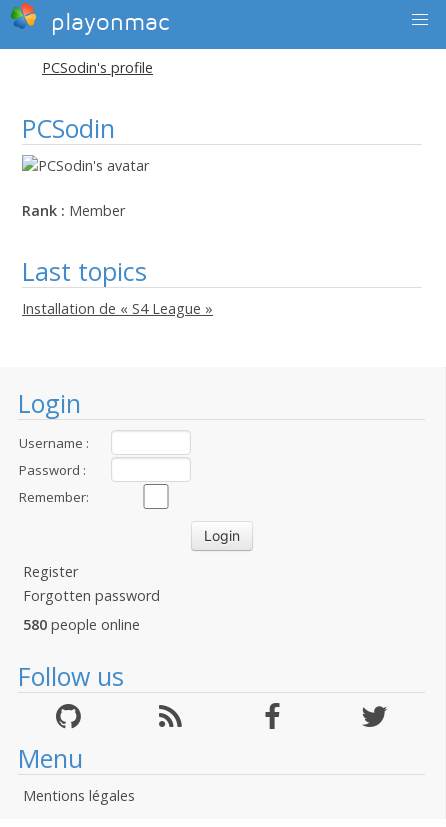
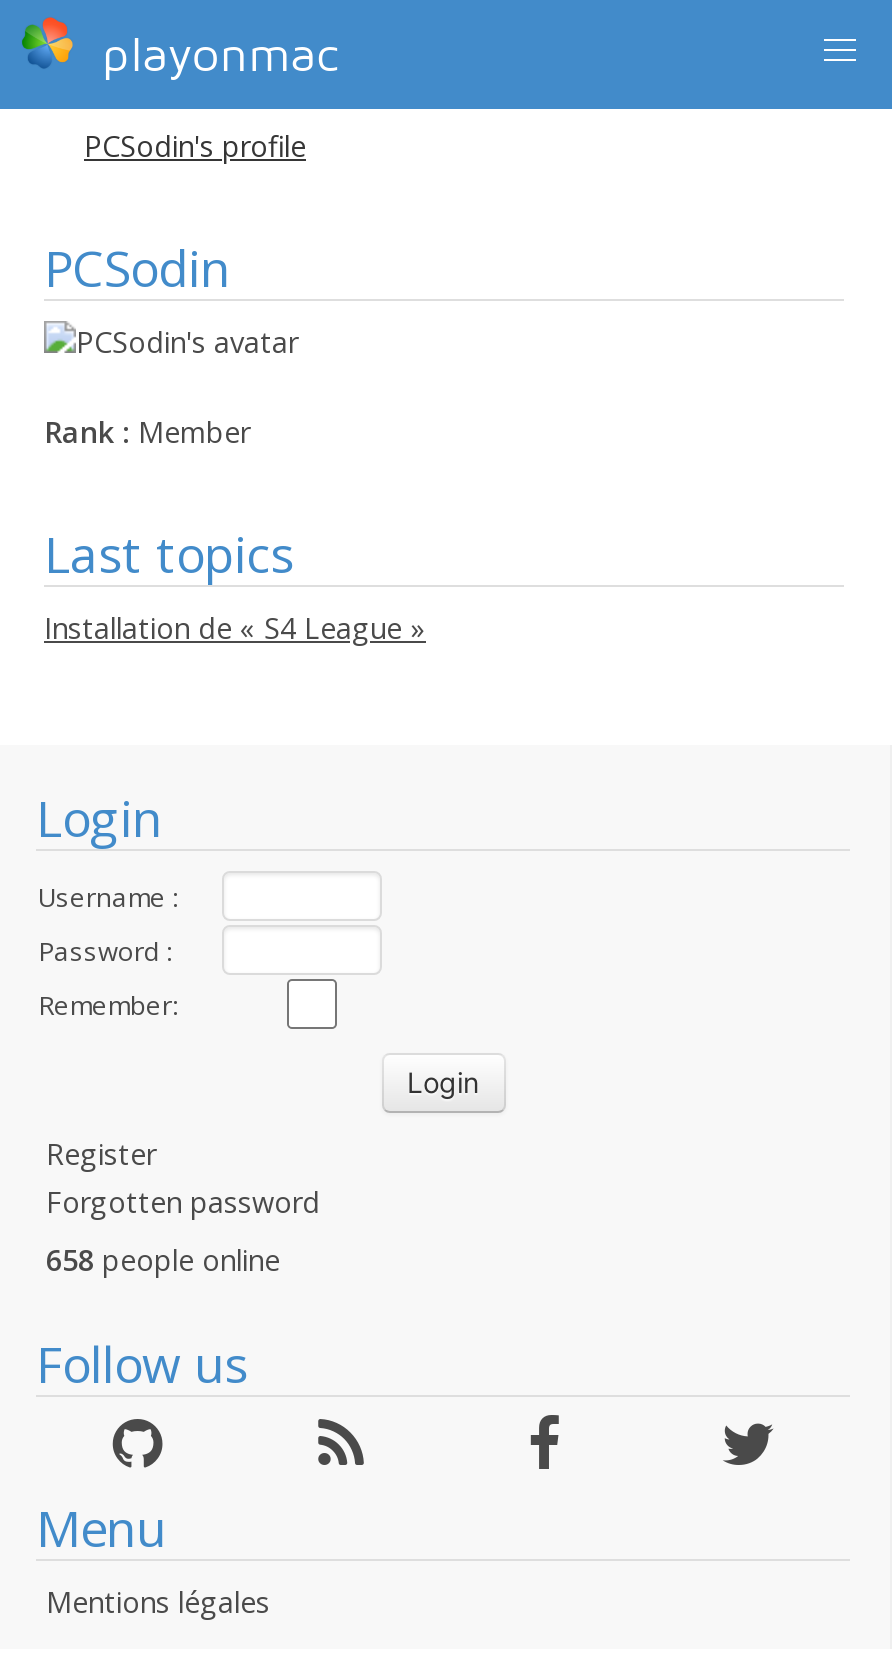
[23,615,140,634] 580 people online -> [46,1241,280,1279] 658 people online

